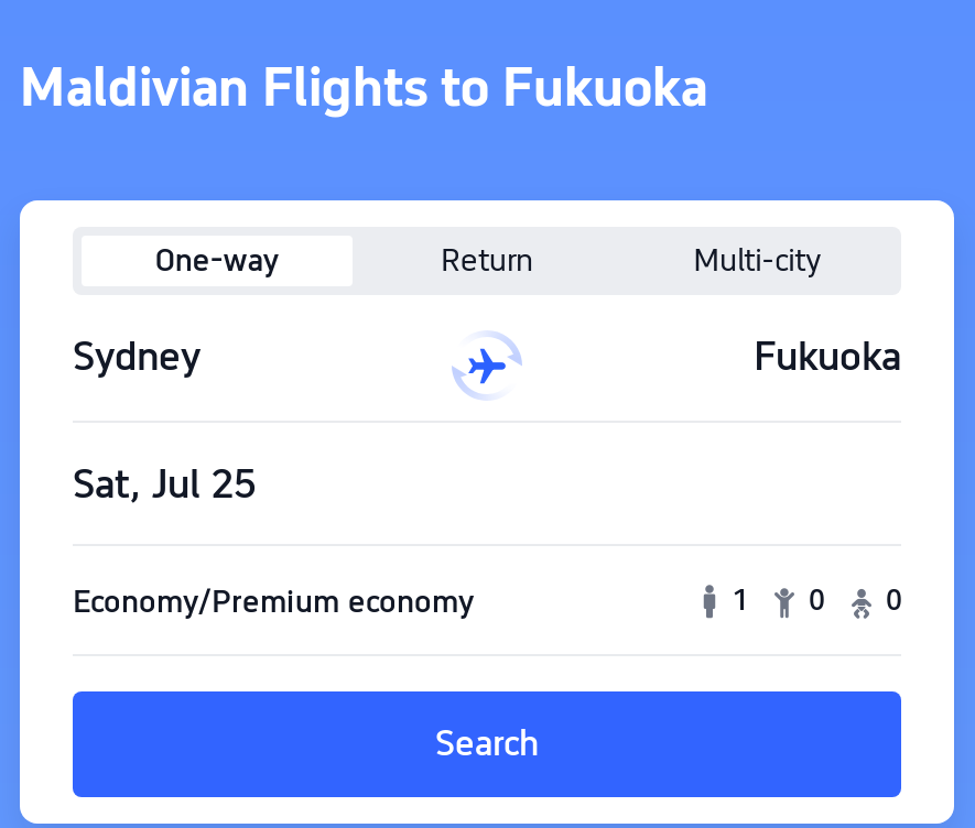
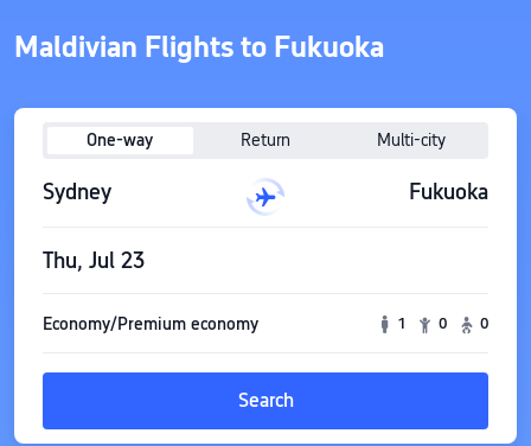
[73,459,256,505] Sat, Jul 25 -> [43,247,145,272] Thu, Jul 23

